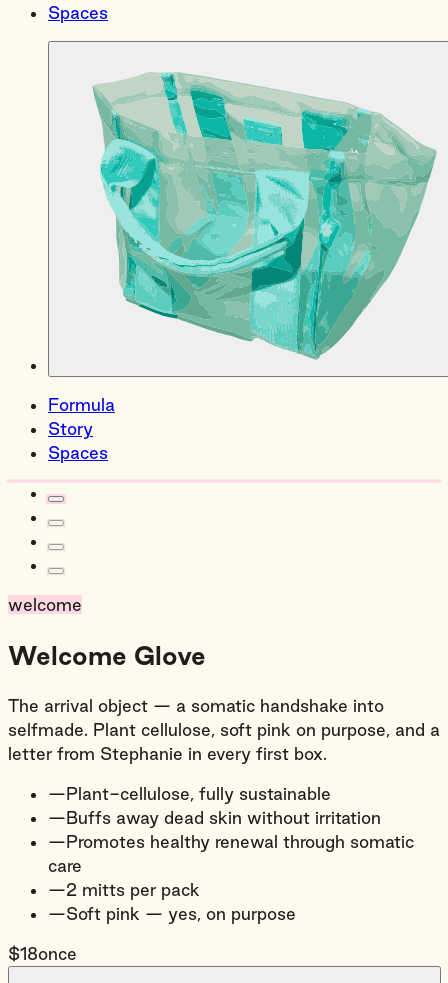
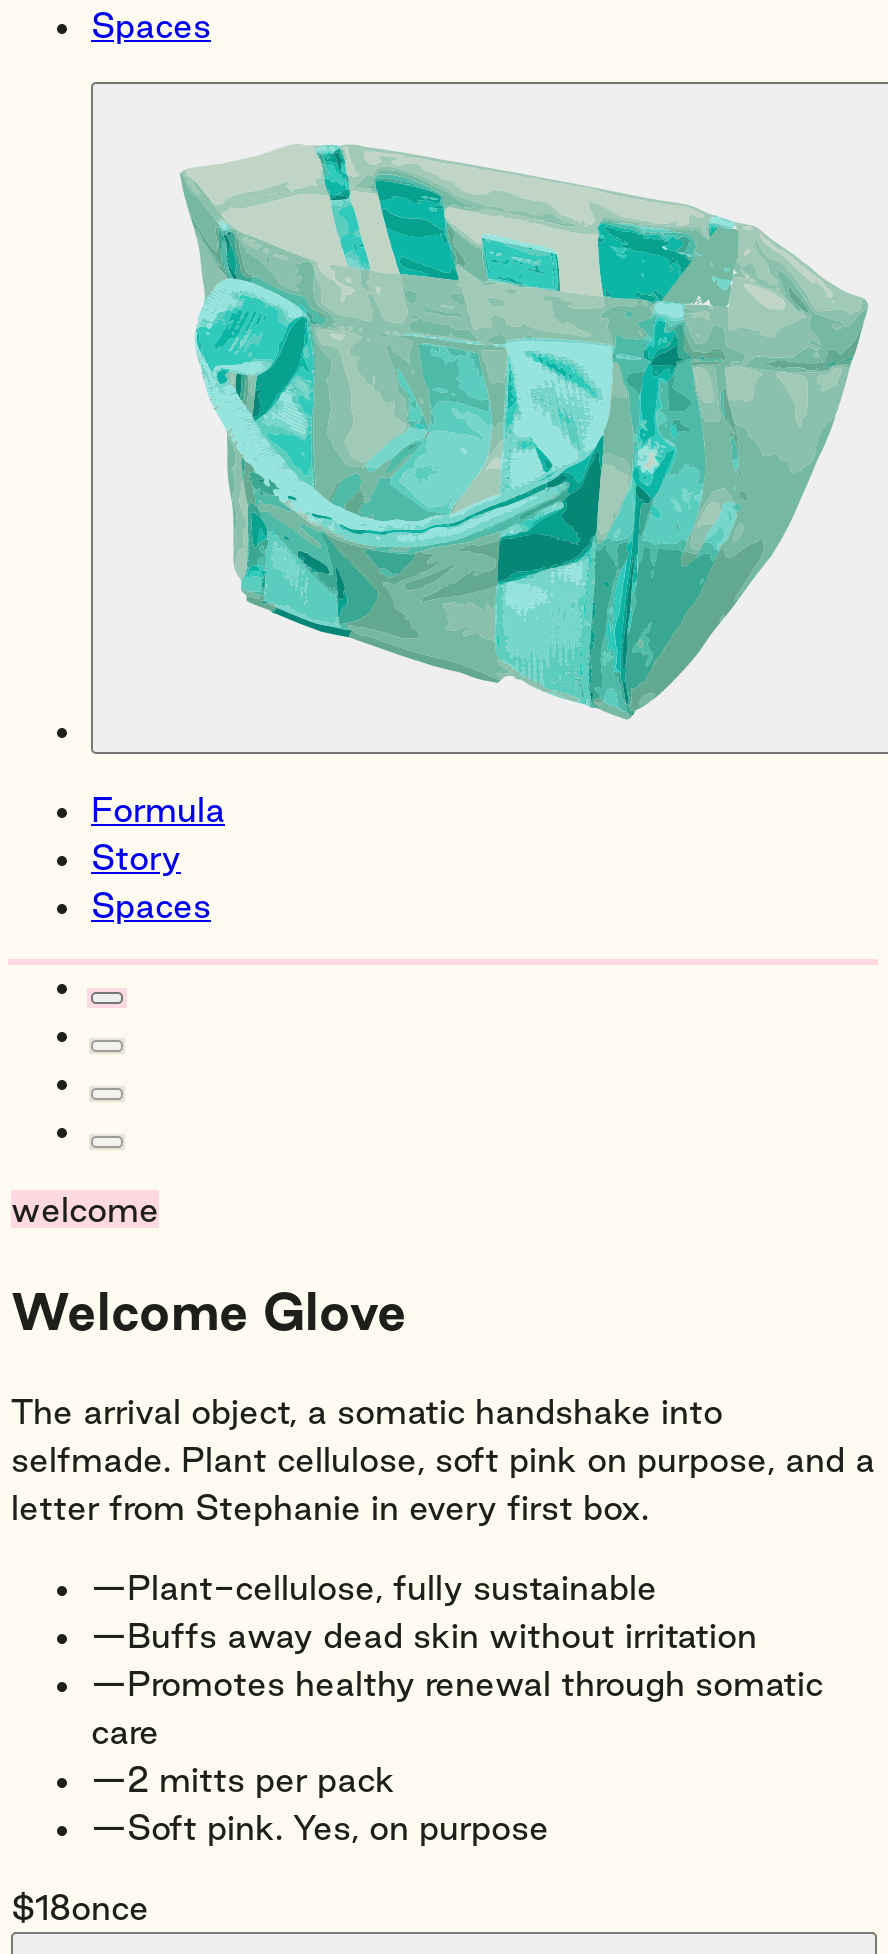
[8,696,384,715] The arrival object — a somatic handshake into -> [11,1392,723,1430] The arrival object, a somatic handshake into
[48,904,296,923] —Soft pink — yes, on purpose -> [91,1808,549,1846] —Soft pink. Yes, on purpose

